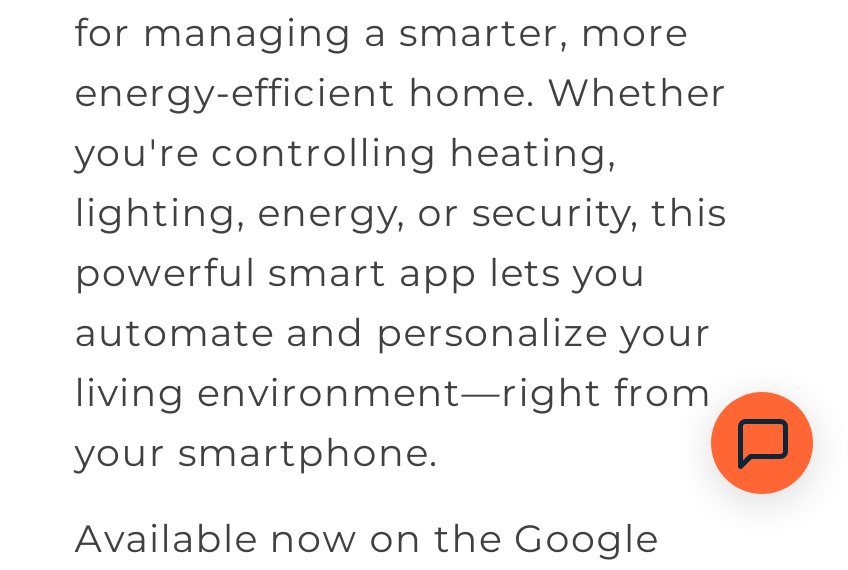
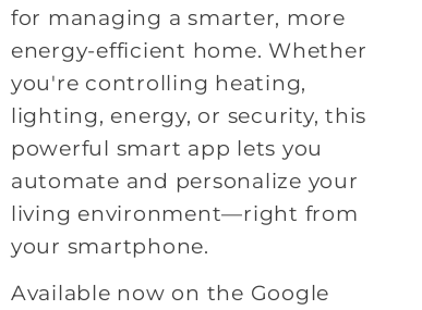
[707,390,815,498] [image] -> none

